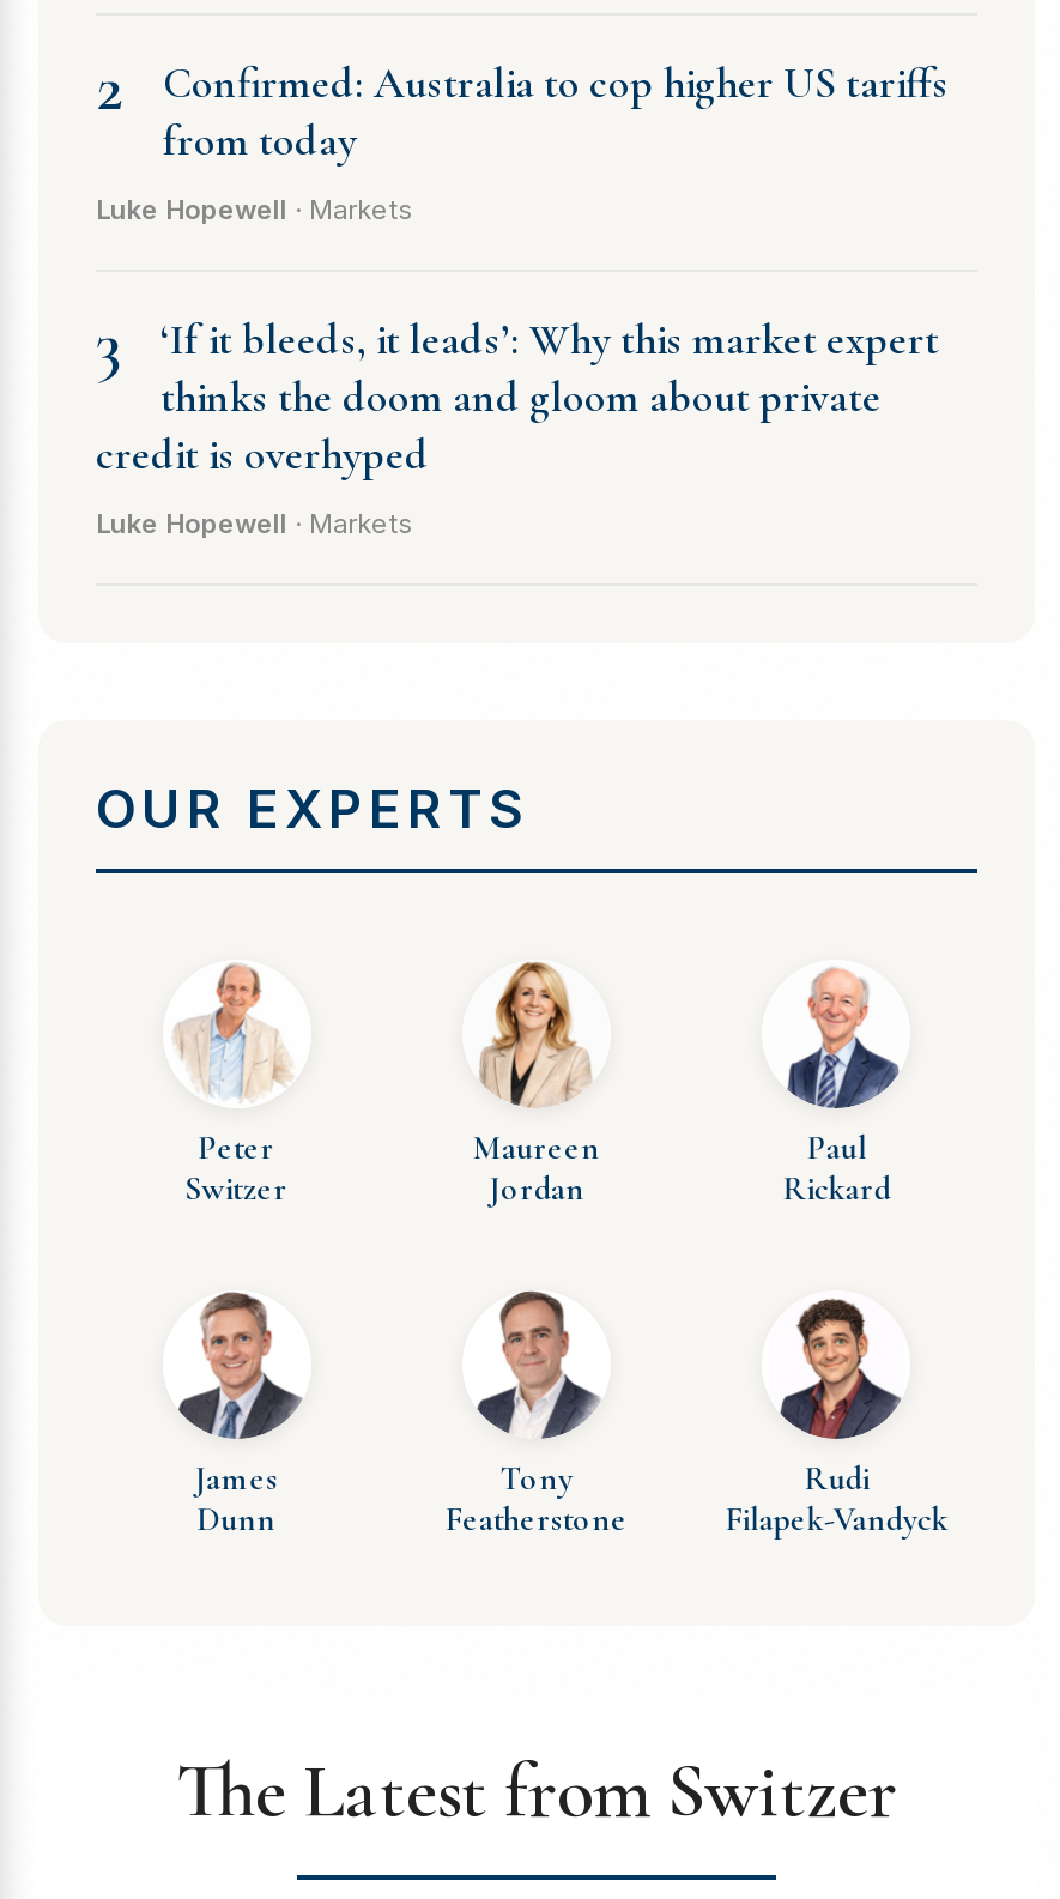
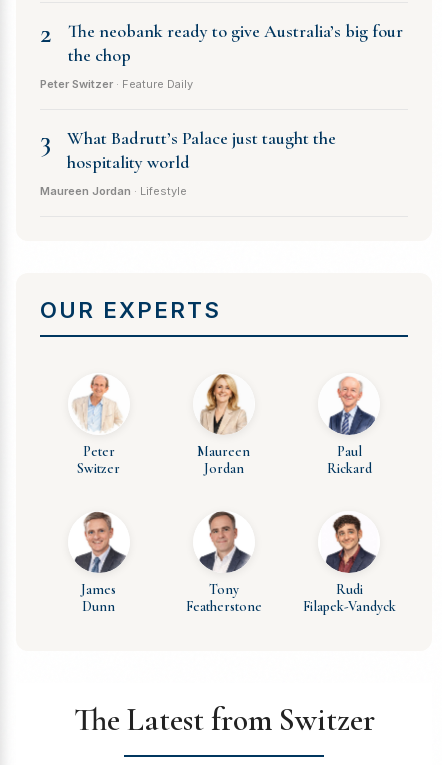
[163,57,949,167] Confirmed: Australia to cop higher US tariffs | from today -> [68,20,403,66] The neobank ready to give Australia’s big four | the chop
[96,193,414,227] Luke Hopewell · Markets -> [40,77,193,91] Peter Switzer · Feature Daily
[96,313,939,481] ‘If it bleeds, it leads’: Why this market expert | thinks the doom and gloom about private | credit is overhyped -> [67,127,336,173] What Badrutt’s Palace just taught the | hospitality world
[96,507,414,541] Luke Hopewell · Markets -> [40,184,187,198] Maureen Jordan · Lifestyle

